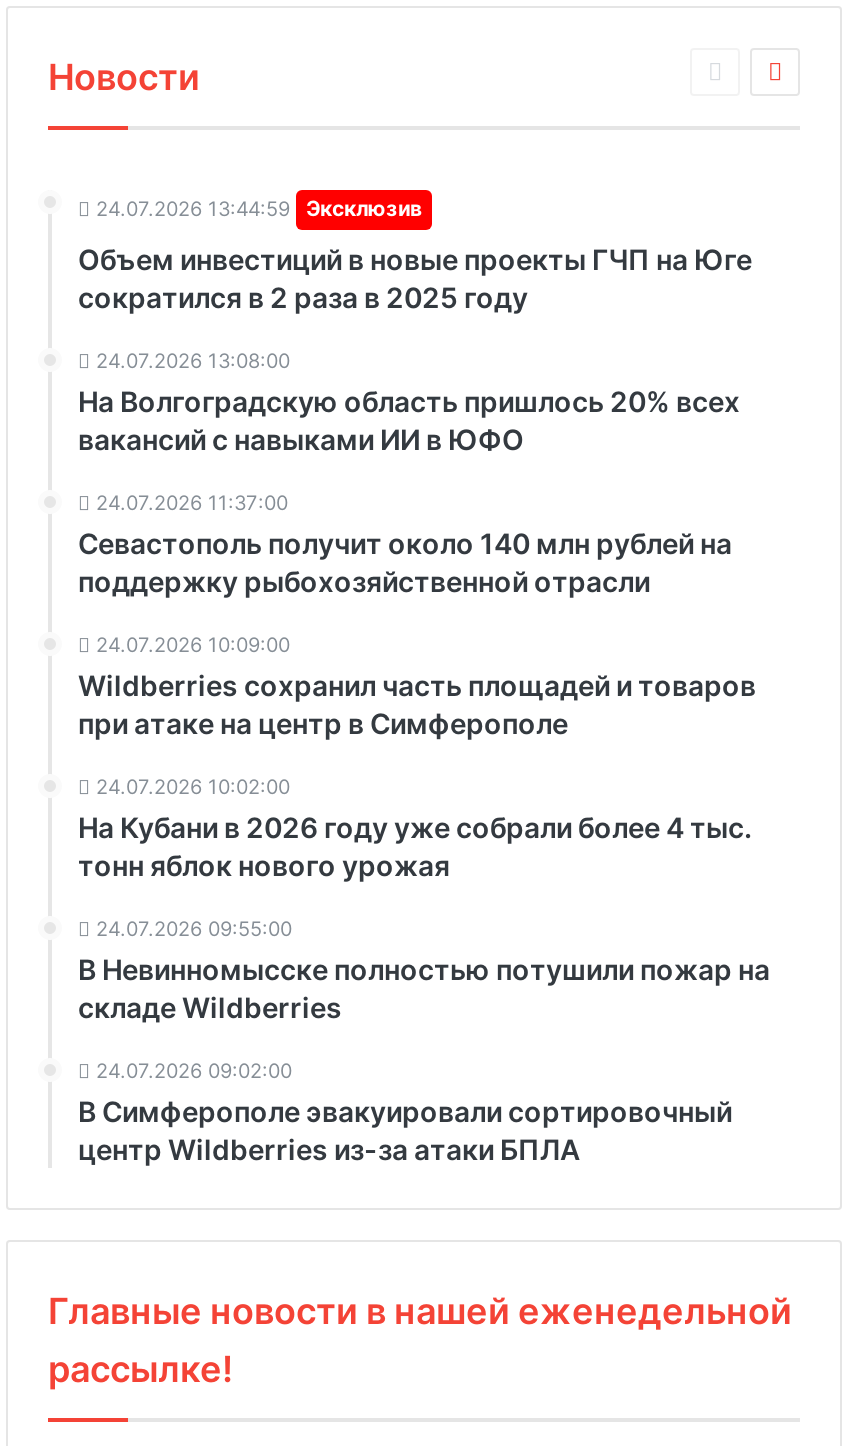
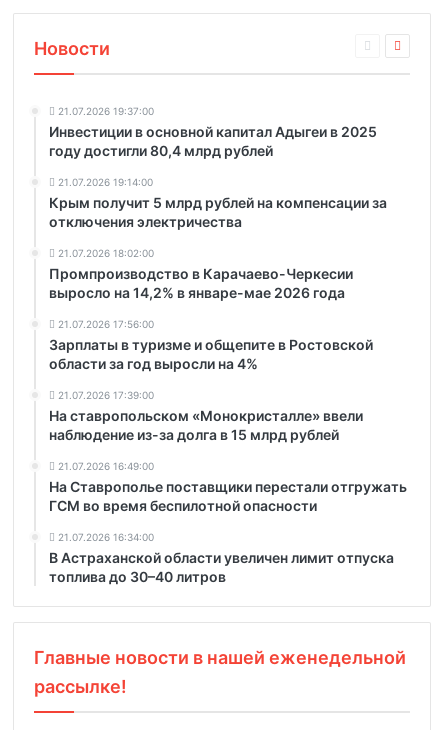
[78,195,770,1165] 24.07.2026 13:44:59 | Эксклюзив | Объем инвестиций в новые проекты ГЧП на Юге | сократился в 2 раза в 2025 году | 24.07.2026 13:08:00 | На Волгоградскую область пришлось 20% всех | вакансий с навыками ИИ в ЮФО | 24.07.2026 11:37:00 | Севастополь получит около 140 млн рублей на | поддержку рыбохозяйственной отрасли | 24.07.2026 10:09:00 | Wildberries сохранил часть площадей и товаров | при атаке на центр в Симферополе | 24.07.2026 10:02:00 | На Кубани в 2026 году уже собрали более 4 тыс. | тонн яблок нового урожая | 24.07.2026 09:55:00 | В Невинномысске полностью потушили пожар на | складе Wildberries | 24.07.2026 09:02:00 | В Симферополе эвакуировали сортировочный | центр Wildberries из-за атаки БПЛА -> [49,104,407,584] 21.07.2026 19:37:00 | Инвестиции в основной капитал Адыгеи в 2025 | году достигли 80,4 млрд рублей | 21.07.2026 19:14:00 | Крым получит 5 млрд рублей на компенсации за | отключения электричества | 21.07.2026 18:02:00 | Промпроизводство в Карачаево-Черкесии | выросло на 14,2% в январе-мае 2026 года | 21.07.2026 17:56:00 | Зарплаты в туризме и общепите в Ростовской | области за год выросли на 4% | 21.07.2026 17:39:00 | На ставропольском «Монокристалле» ввели | наблюдение из-за долга в 15 млрд рублей | 21.07.2026 16:49:00 | На Ставрополье поставщики перестали отгружать | ГСМ во время беспилотной опасности | 21.07.2026 16:34:00 | В Астраханской области увеличен лимит отпуска | топлива до 30–40 литров

